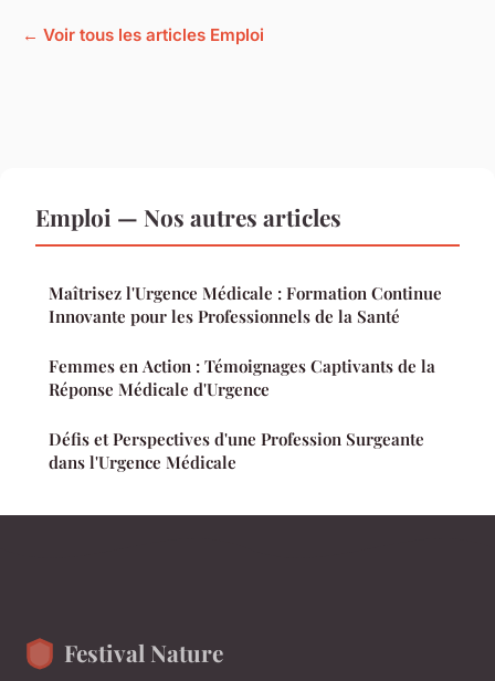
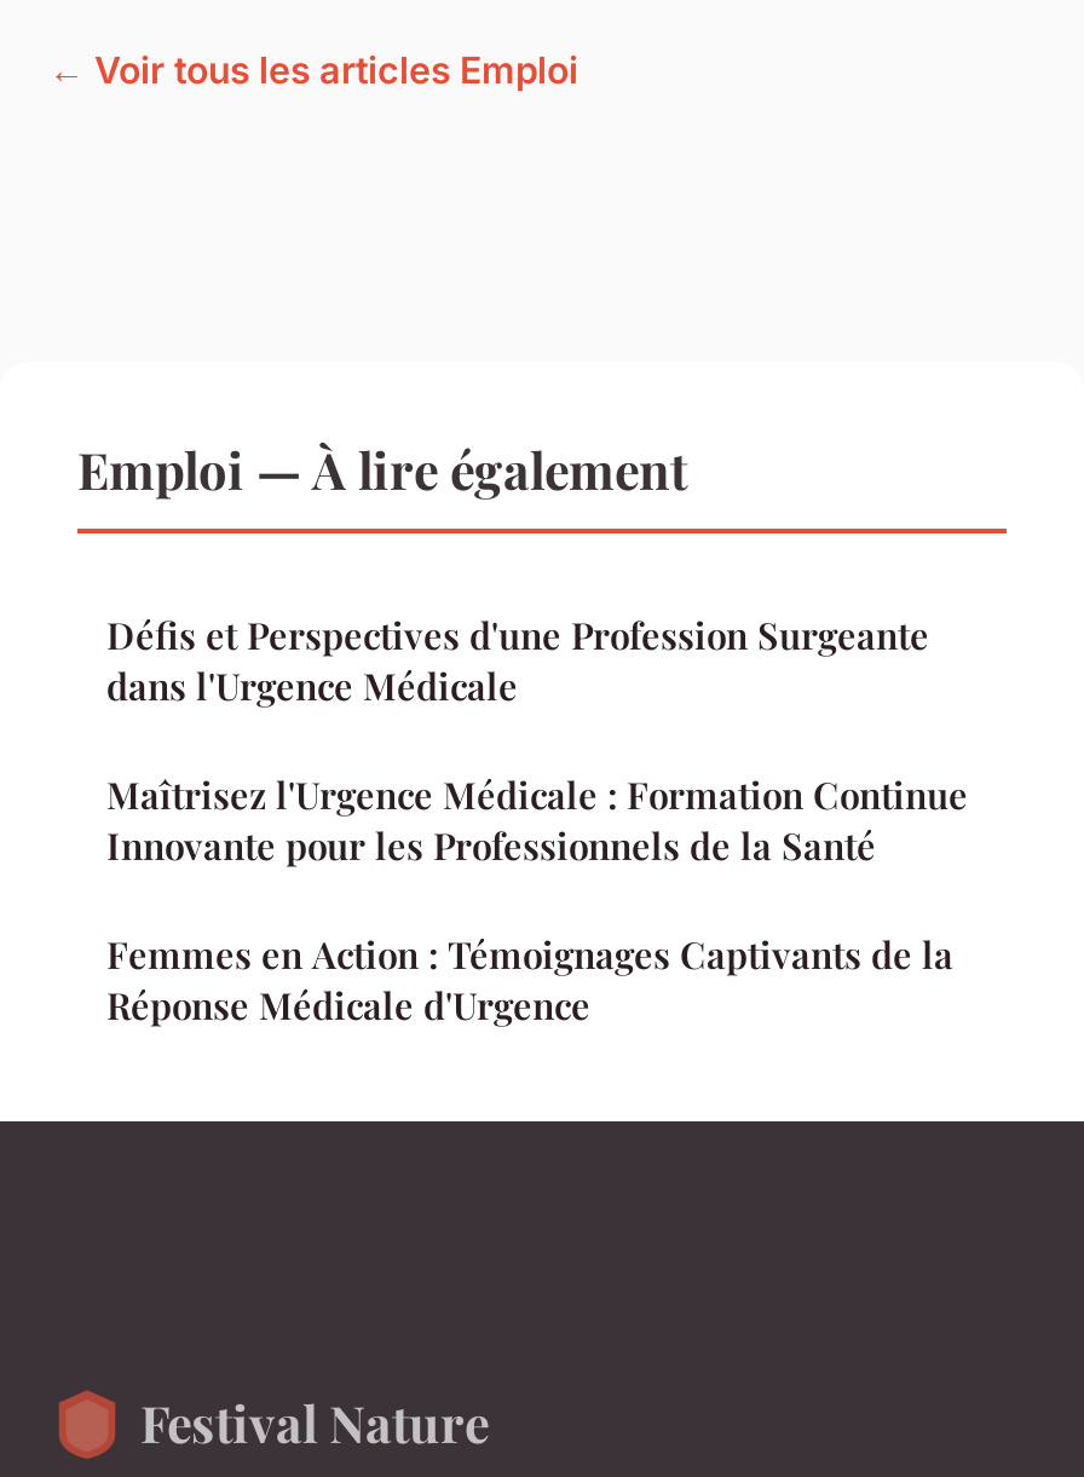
[35,201,341,232] Emploi — Nos autres articles -> [77,435,687,502] Emploi — À lire également
moved [49,282,442,400] -> [106,771,968,1030]: Maîtrisez l'Urgence Médicale : Formation Continue | Innovante pour les Professionnels de la Santé | Femmes en Action : Témoignages Captivants de la | Réponse Médicale d'Urgence
moved [49,428,424,473] -> [106,611,929,711]: Défis et Perspectives d'une Profession Surgeante | dans l'Urgence Médicale

